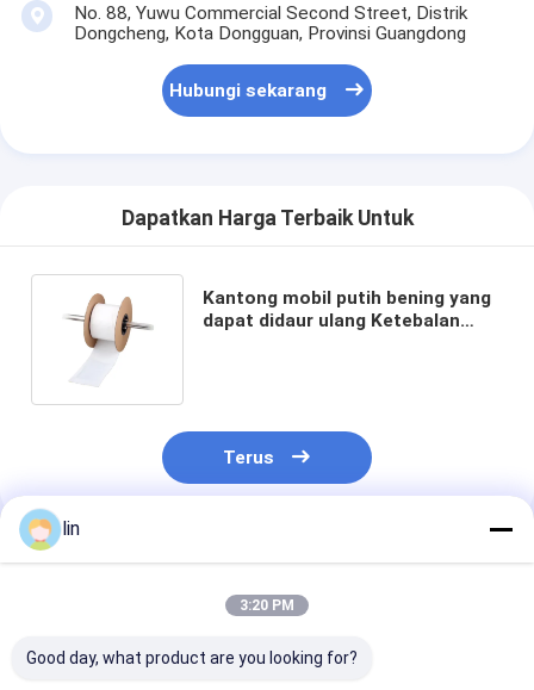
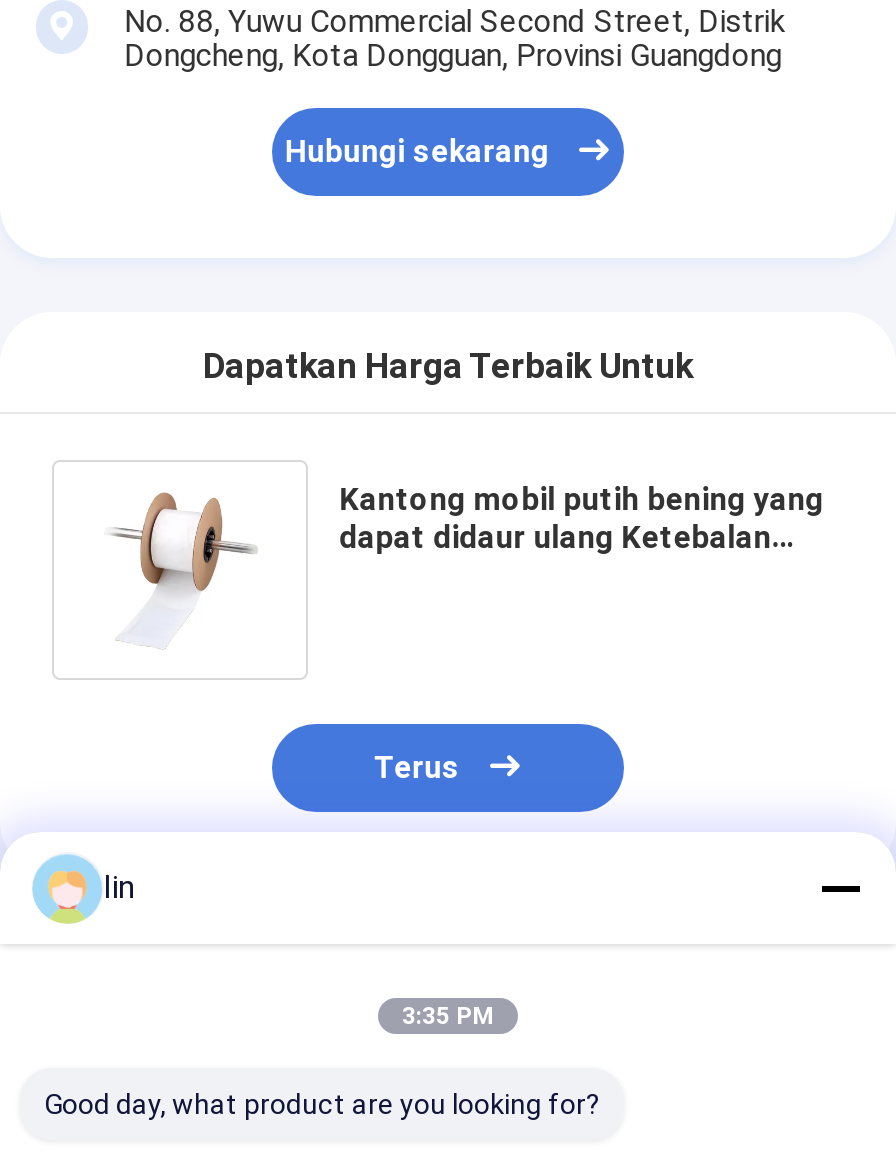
[240,597,294,614] 3:20 PM -> [402,1002,494,1030] 3:35 PM

